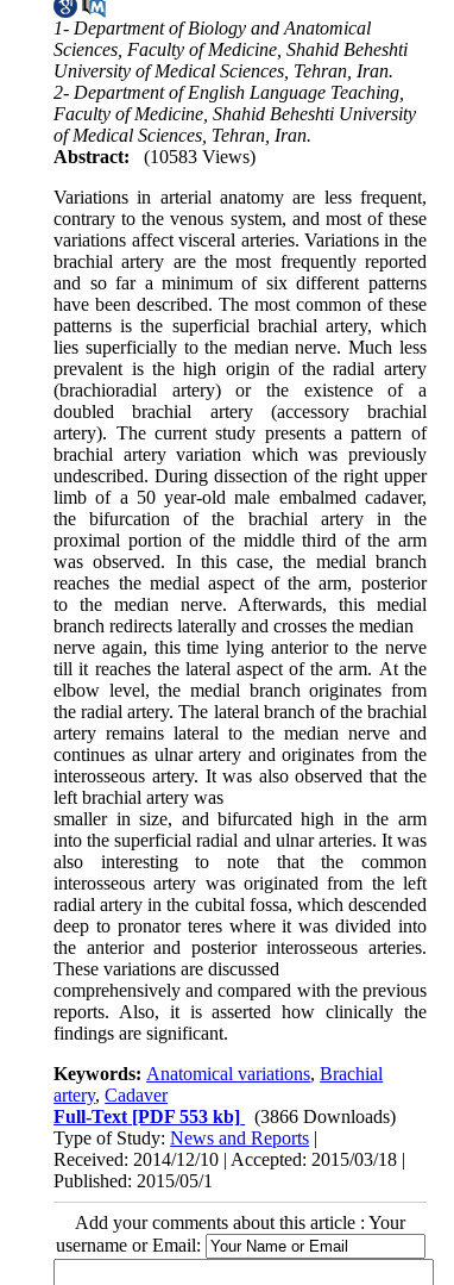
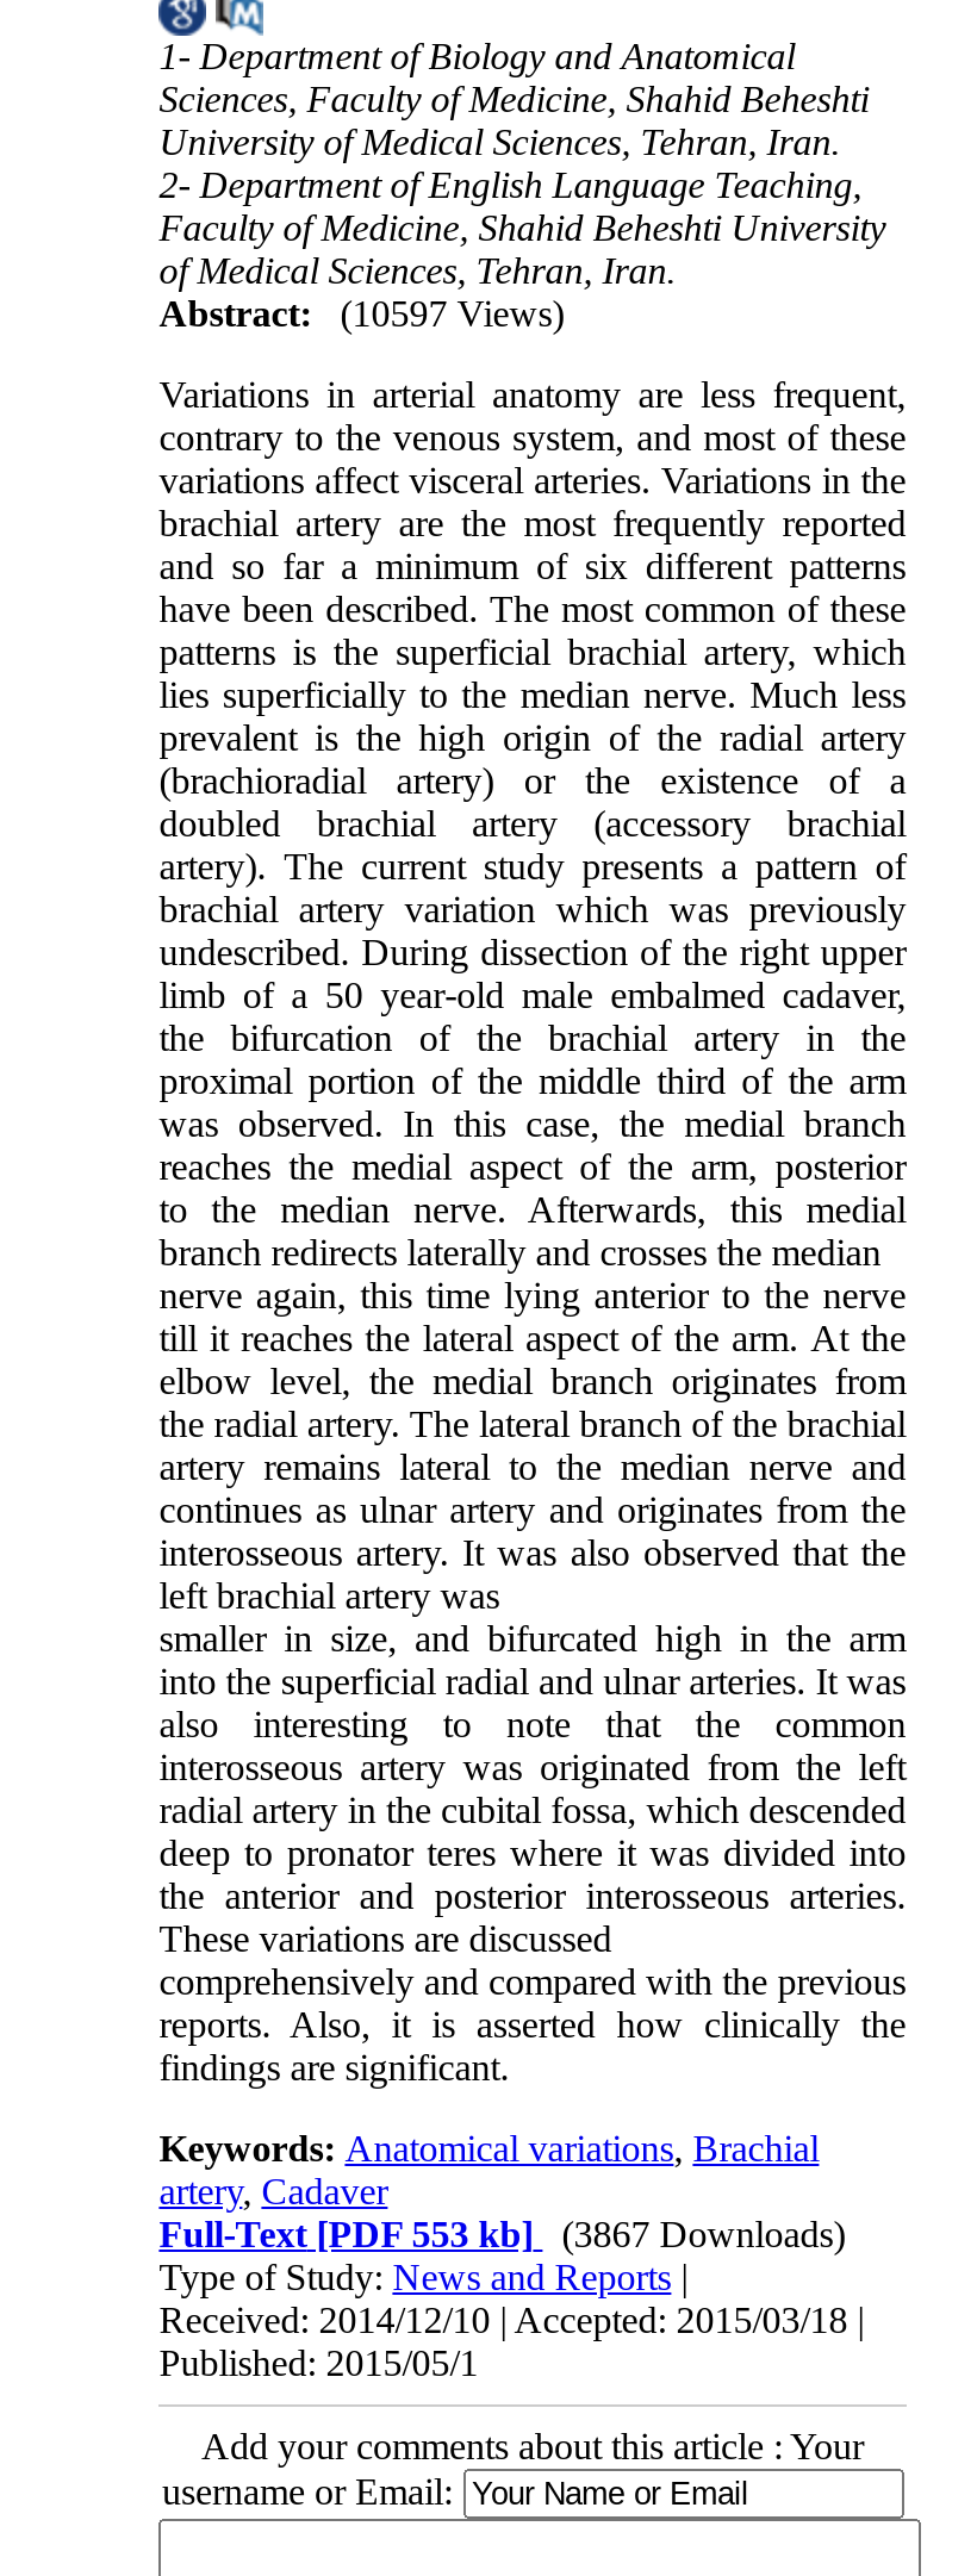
[54,147,256,167] Abstract: (10583 Views) -> [159,294,564,334] Abstract: (10597 Views)
[54,1107,396,1127] Full-Text [PDF 553 kb] (3866 Downloads) -> [159,2215,845,2255] Full-Text [PDF 553 kb] (3867 Downloads)

